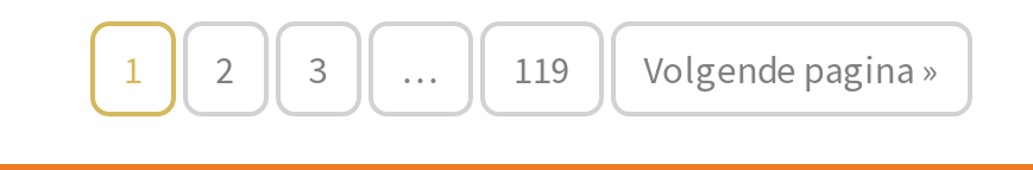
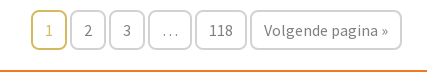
[513,45,570,93] 119 -> [209,20,233,40] 118

